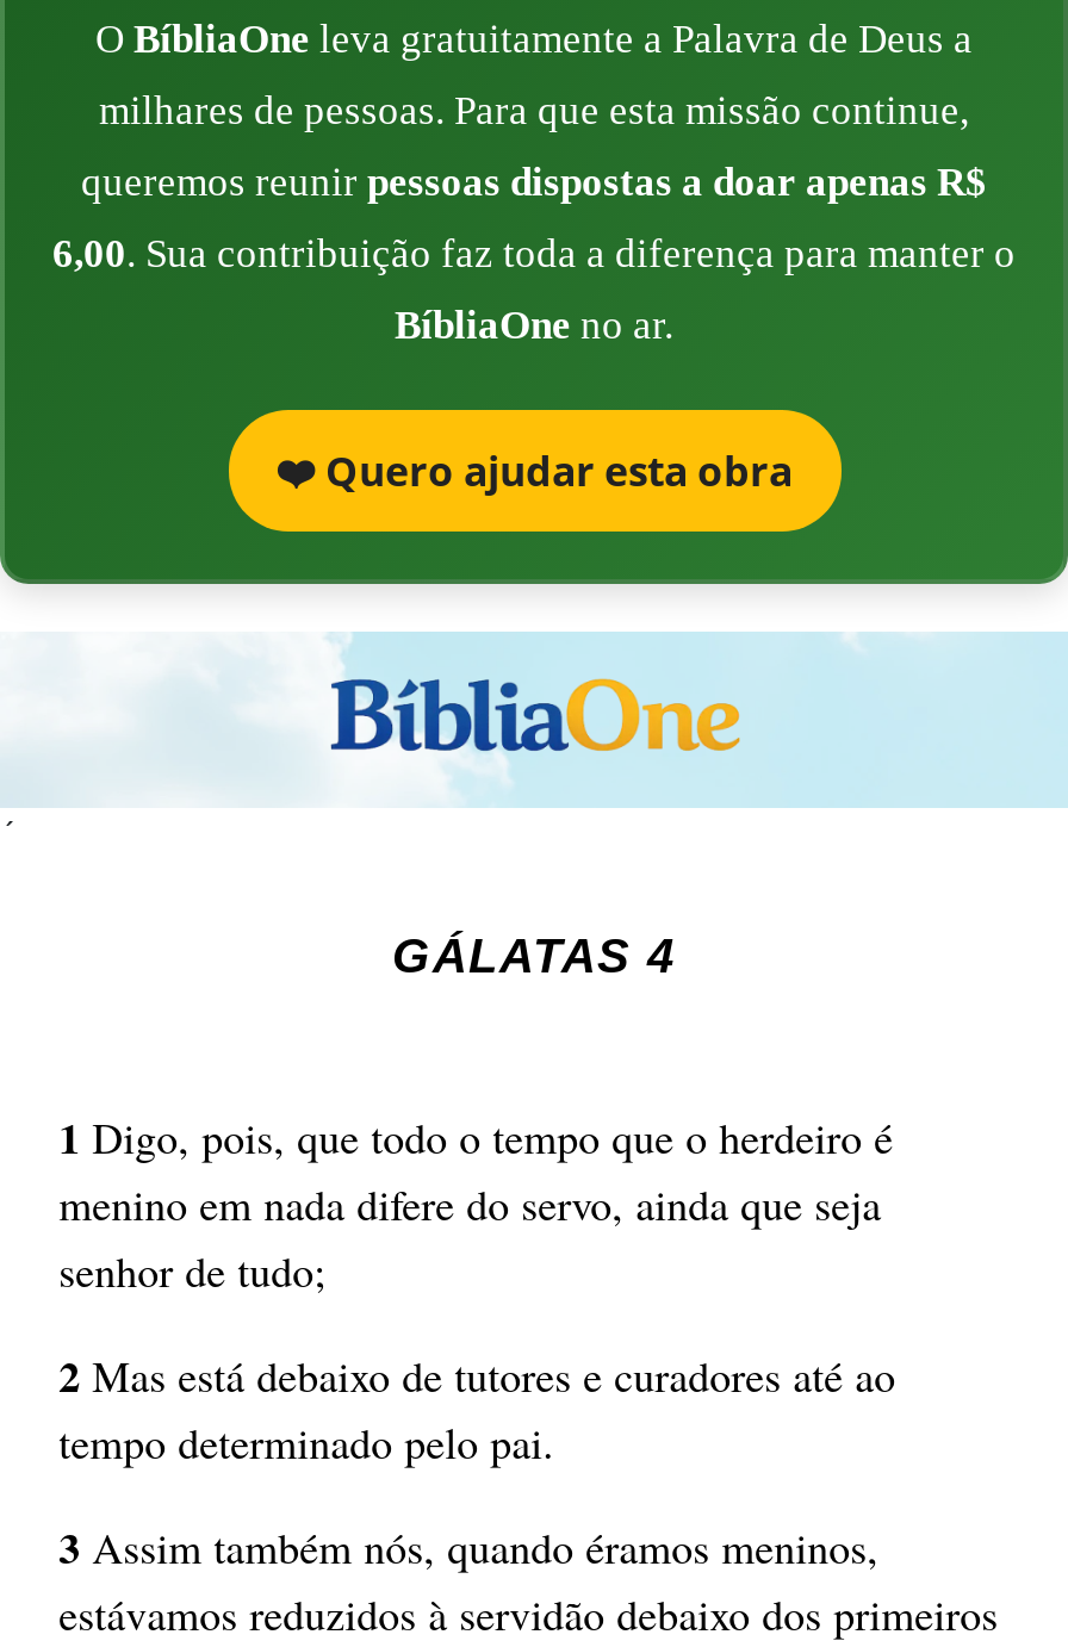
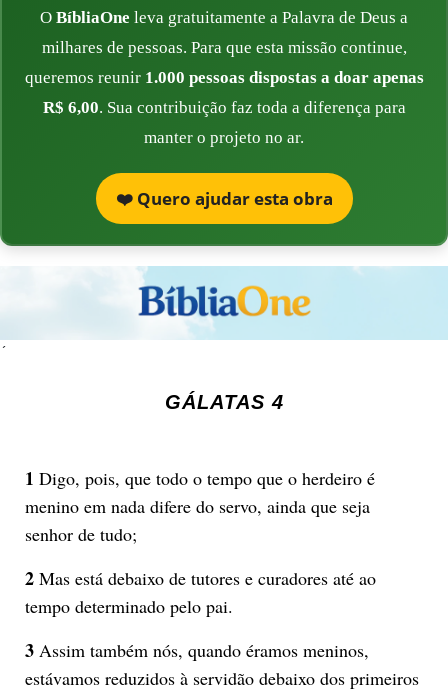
[81,160,987,205] queremos reunir pessoas dispostas a doar apenas R$ -> [24,68,423,87] queremos reunir 1.000 pessoas dispostas a doar apenas
[52,231,1016,276] 6,00. Sua contribuição faz toda a diferença para manter o -> [42,98,405,117] R$ 6,00. Sua contribuição faz toda a diferença para
[395,303,673,348] BíbliaOne no ar. -> [144,128,304,147] manter o projeto no ar.

